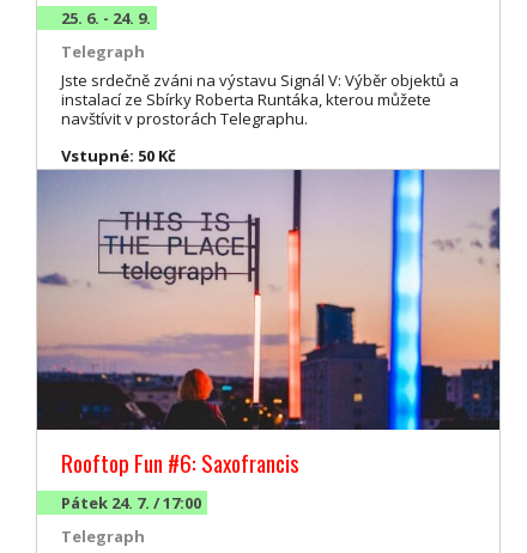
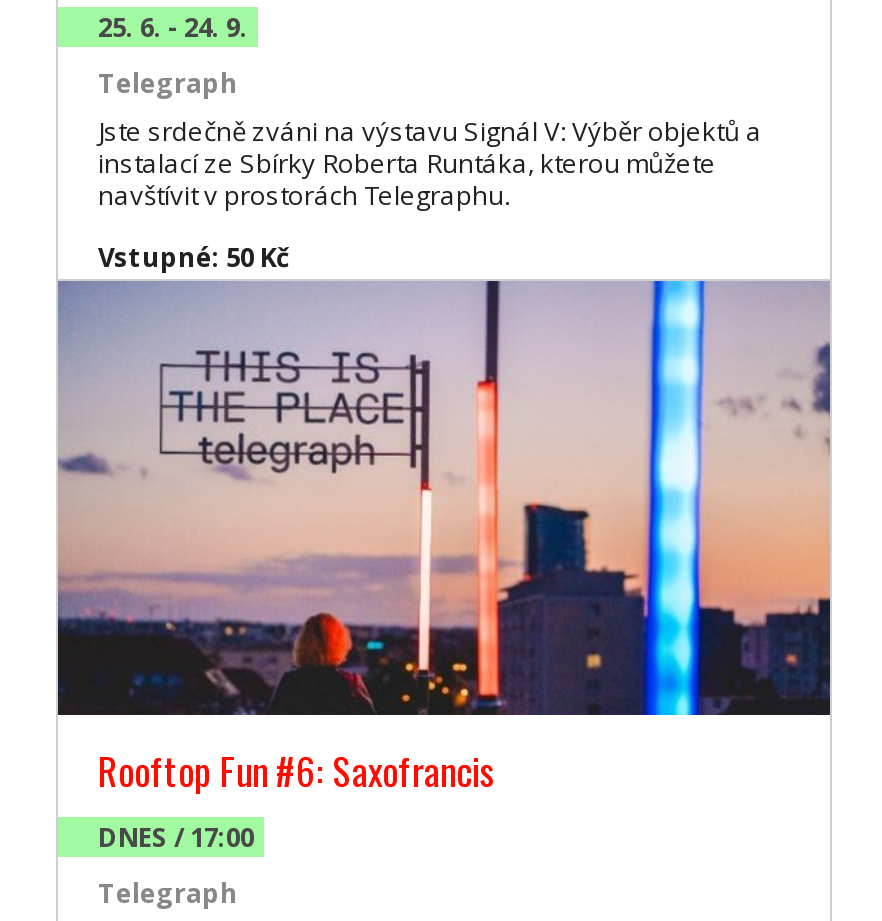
[61,492,201,513] Pátek 24. 7. / 17:00 -> [98,819,254,855] DNES / 17:00

